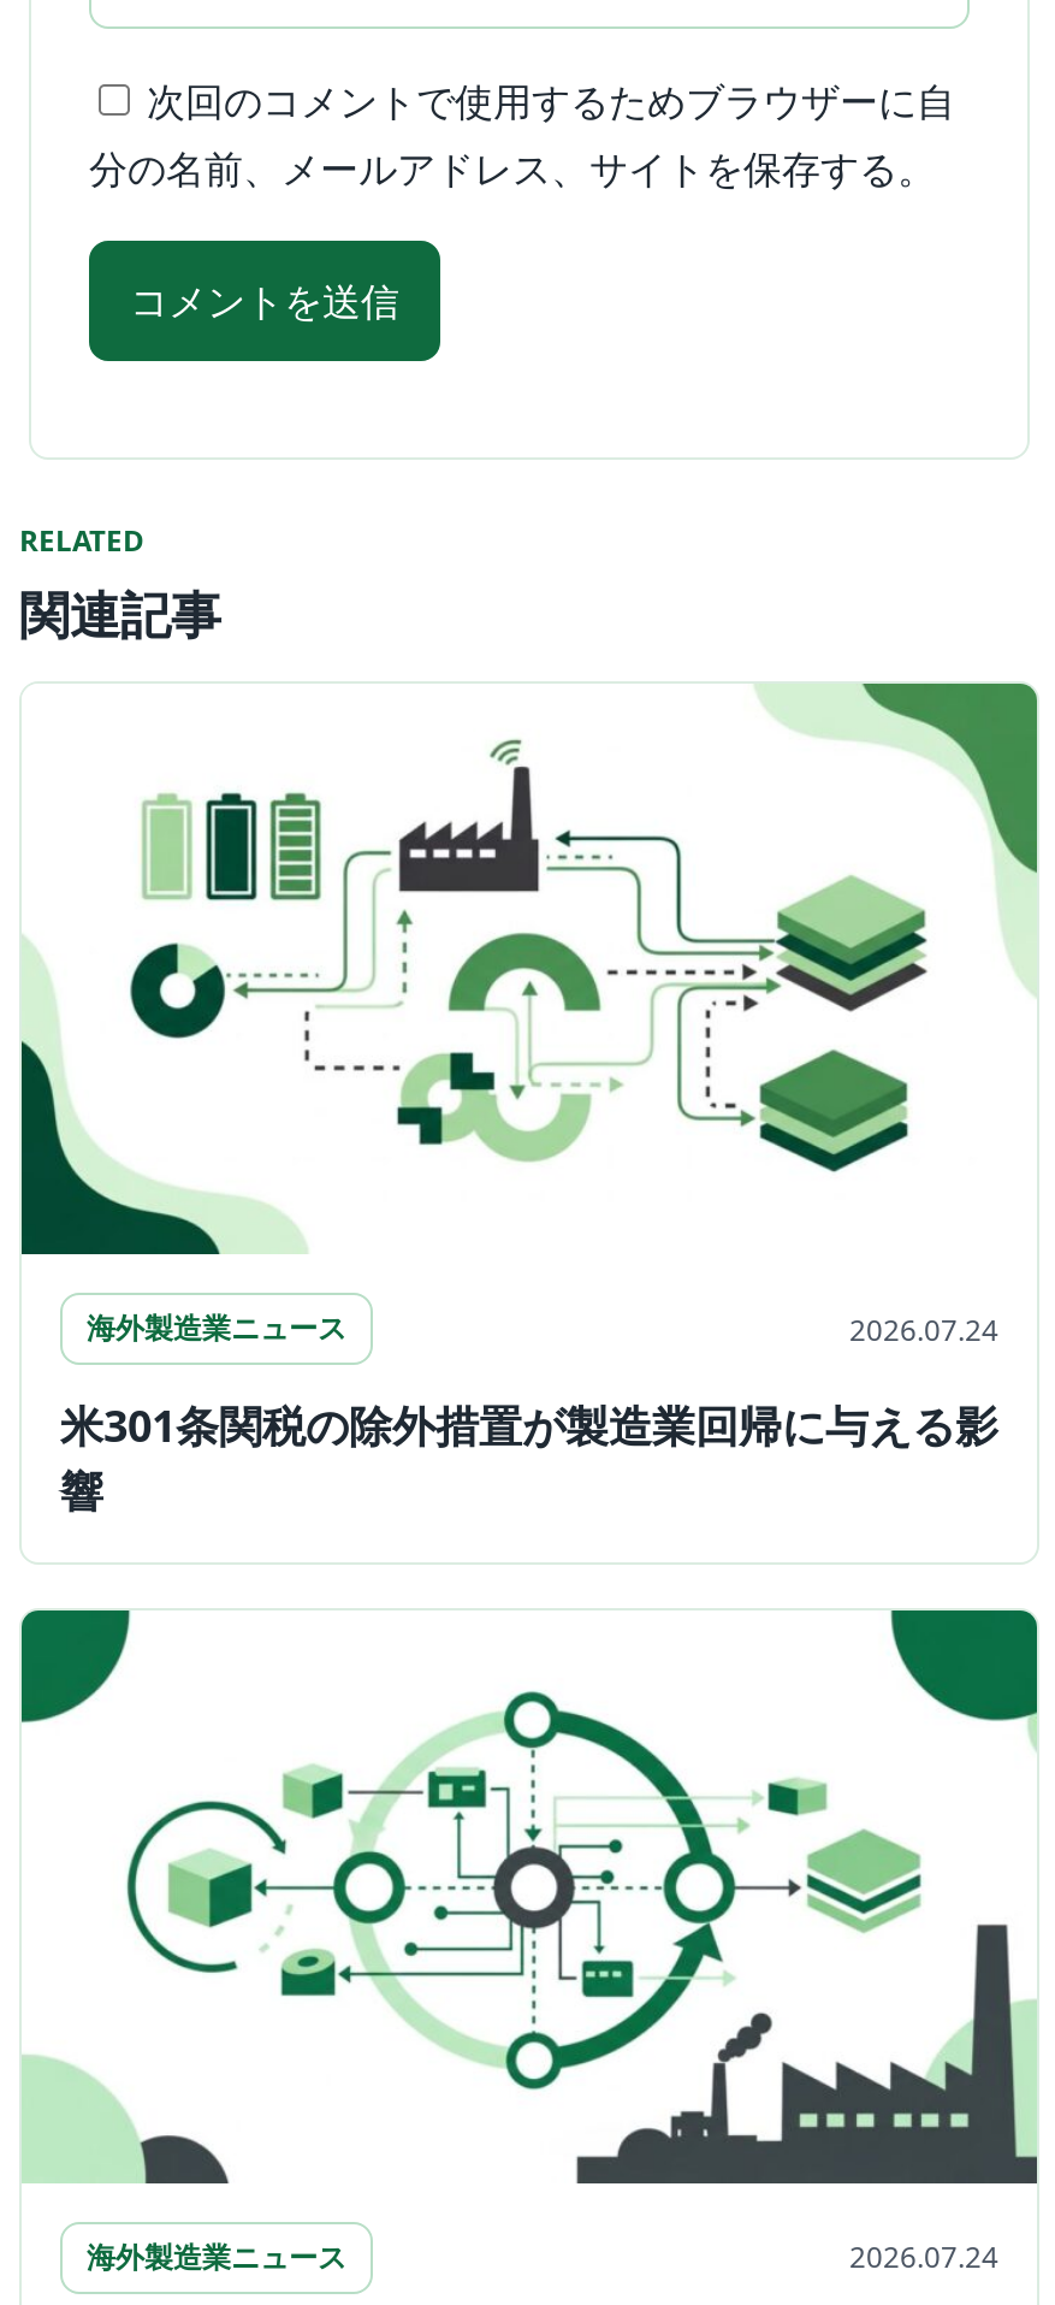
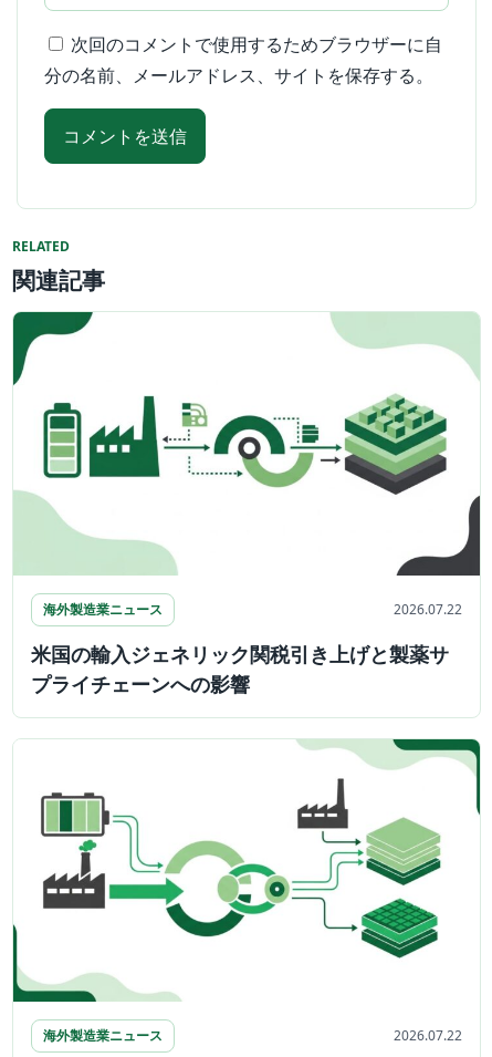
[19,684,1039,1351] [image] | 2026.07.24 -> [12,311,481,619] [image] | 2026.07.22
[60,1398,998,1520] 米301条関税の除外措置が製造業回帰に与える影 | 響 -> [31,640,449,697] 米国の輸入ジェネリック関税引き上げと製薬サ | プライチェーンへの影響
[19,1608,1039,2279] [image] | 2026.07.24 -> [12,738,481,1045] [image] | 2026.07.22

